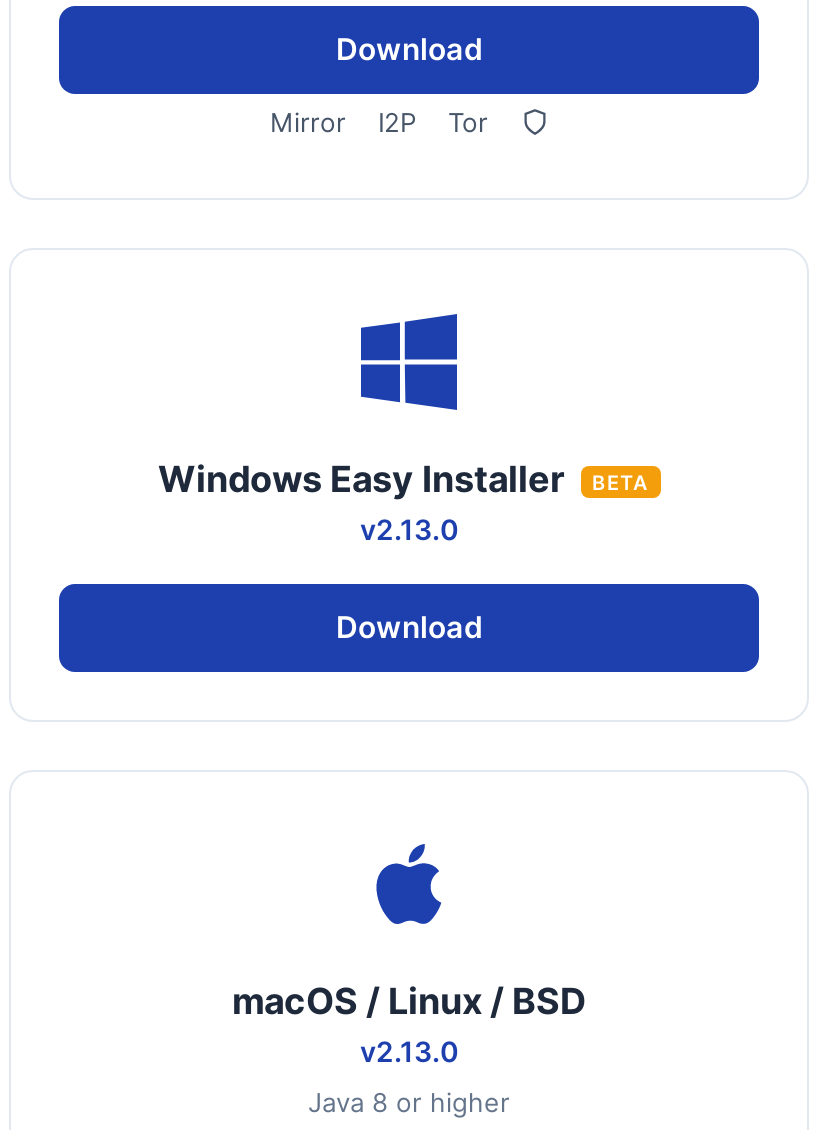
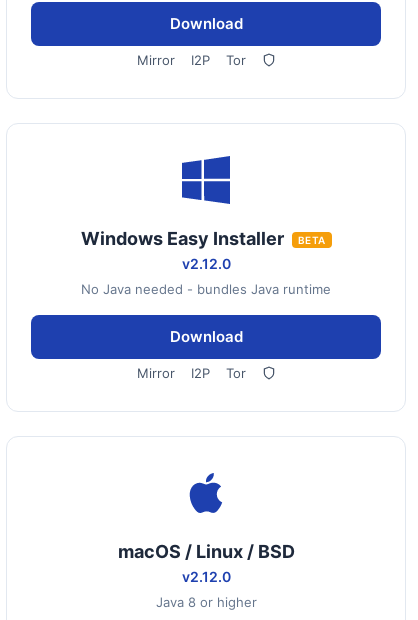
[360,512,458,546] v2.13.0 -> [81,255,331,297] v2.12.0 | No Java needed - bundles Java runtime
none -> [136,365,245,381] Mirror | I2P | Tor
[360,1034,458,1068] v2.13.0 -> [181,568,230,585] v2.12.0

